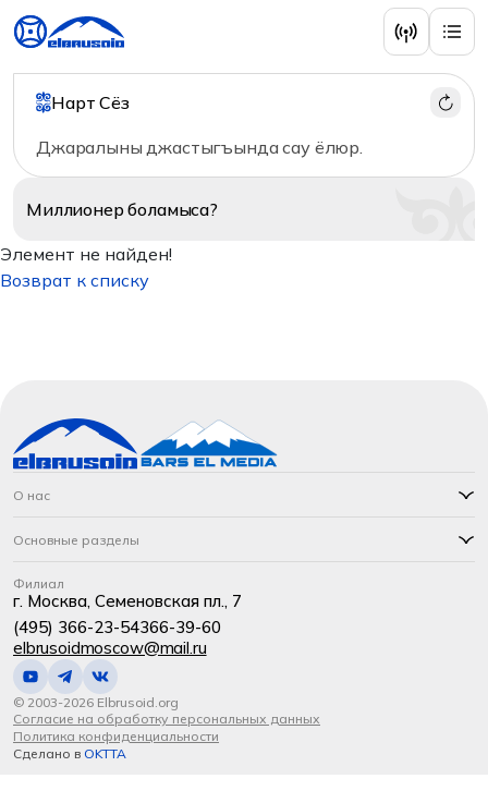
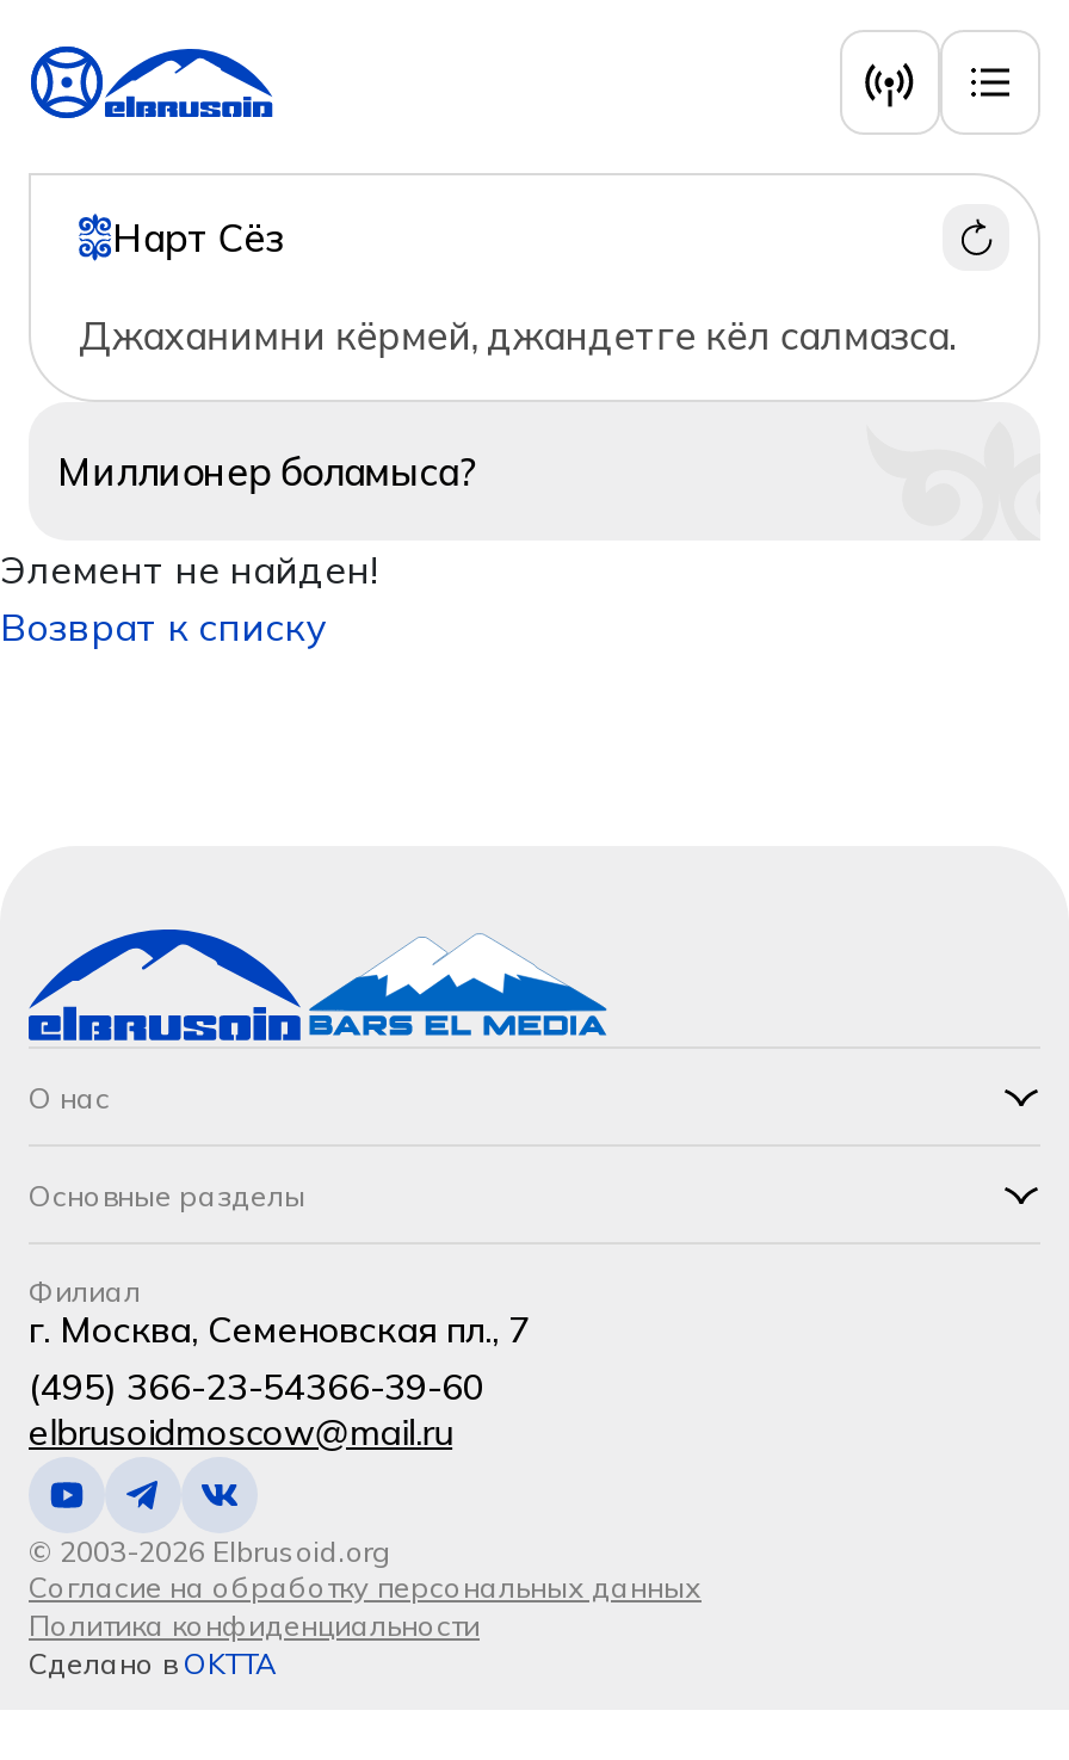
[36,136,363,158] Джаралыны джастыгъында сау ёлюр. -> [79,311,955,359] Джаханимни кёрмей, джандетге кёл салмазса.

